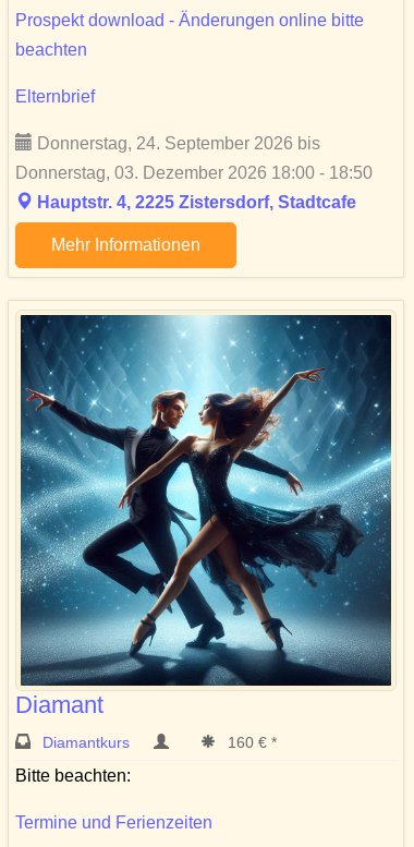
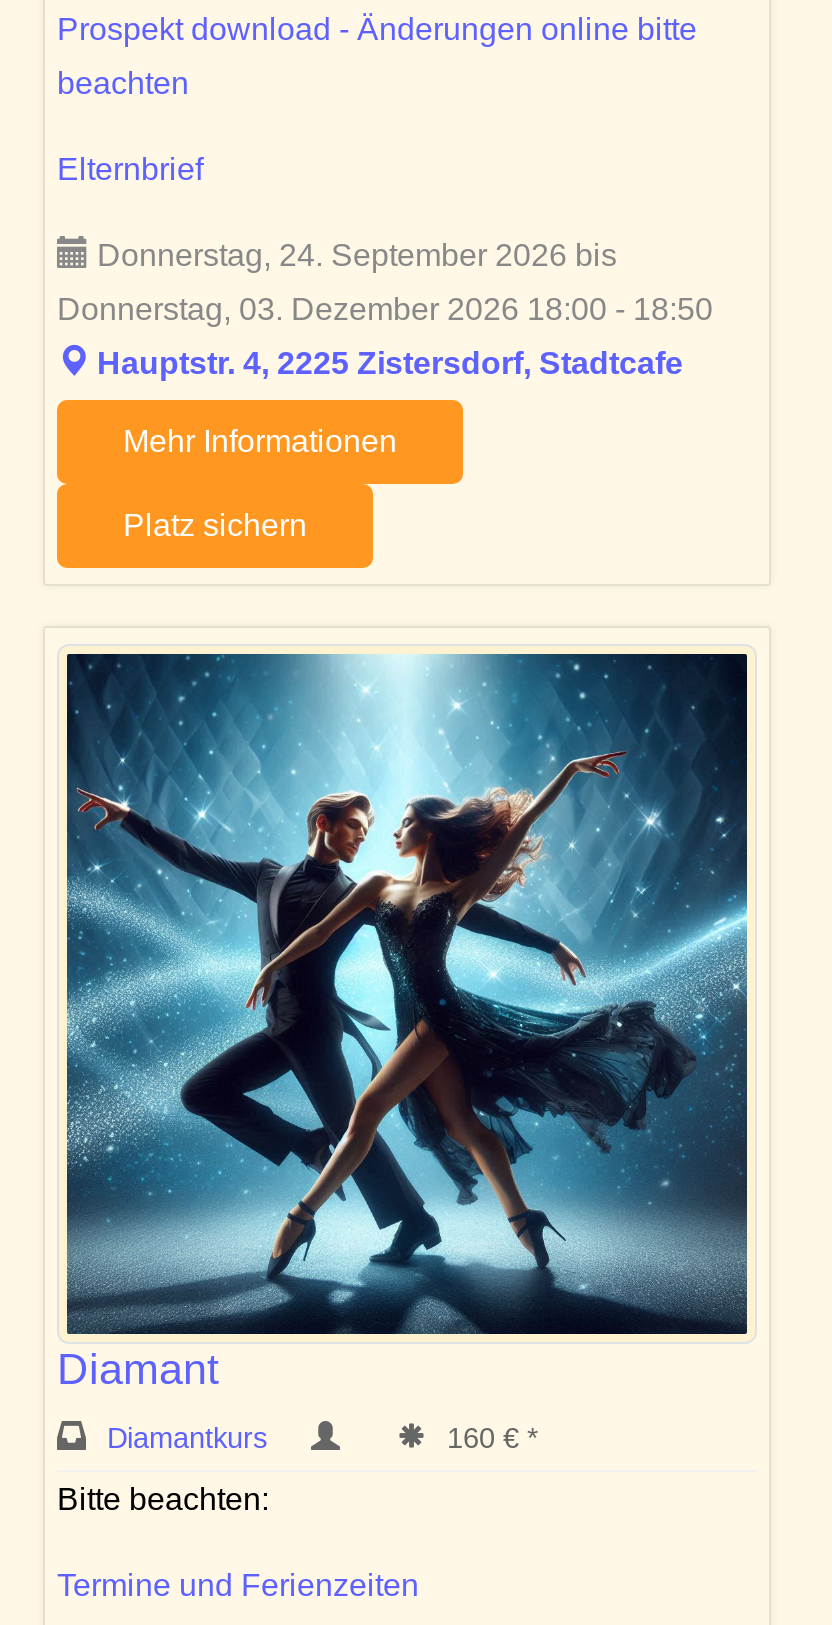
none -> [123,508,307,542] Platz sichern

